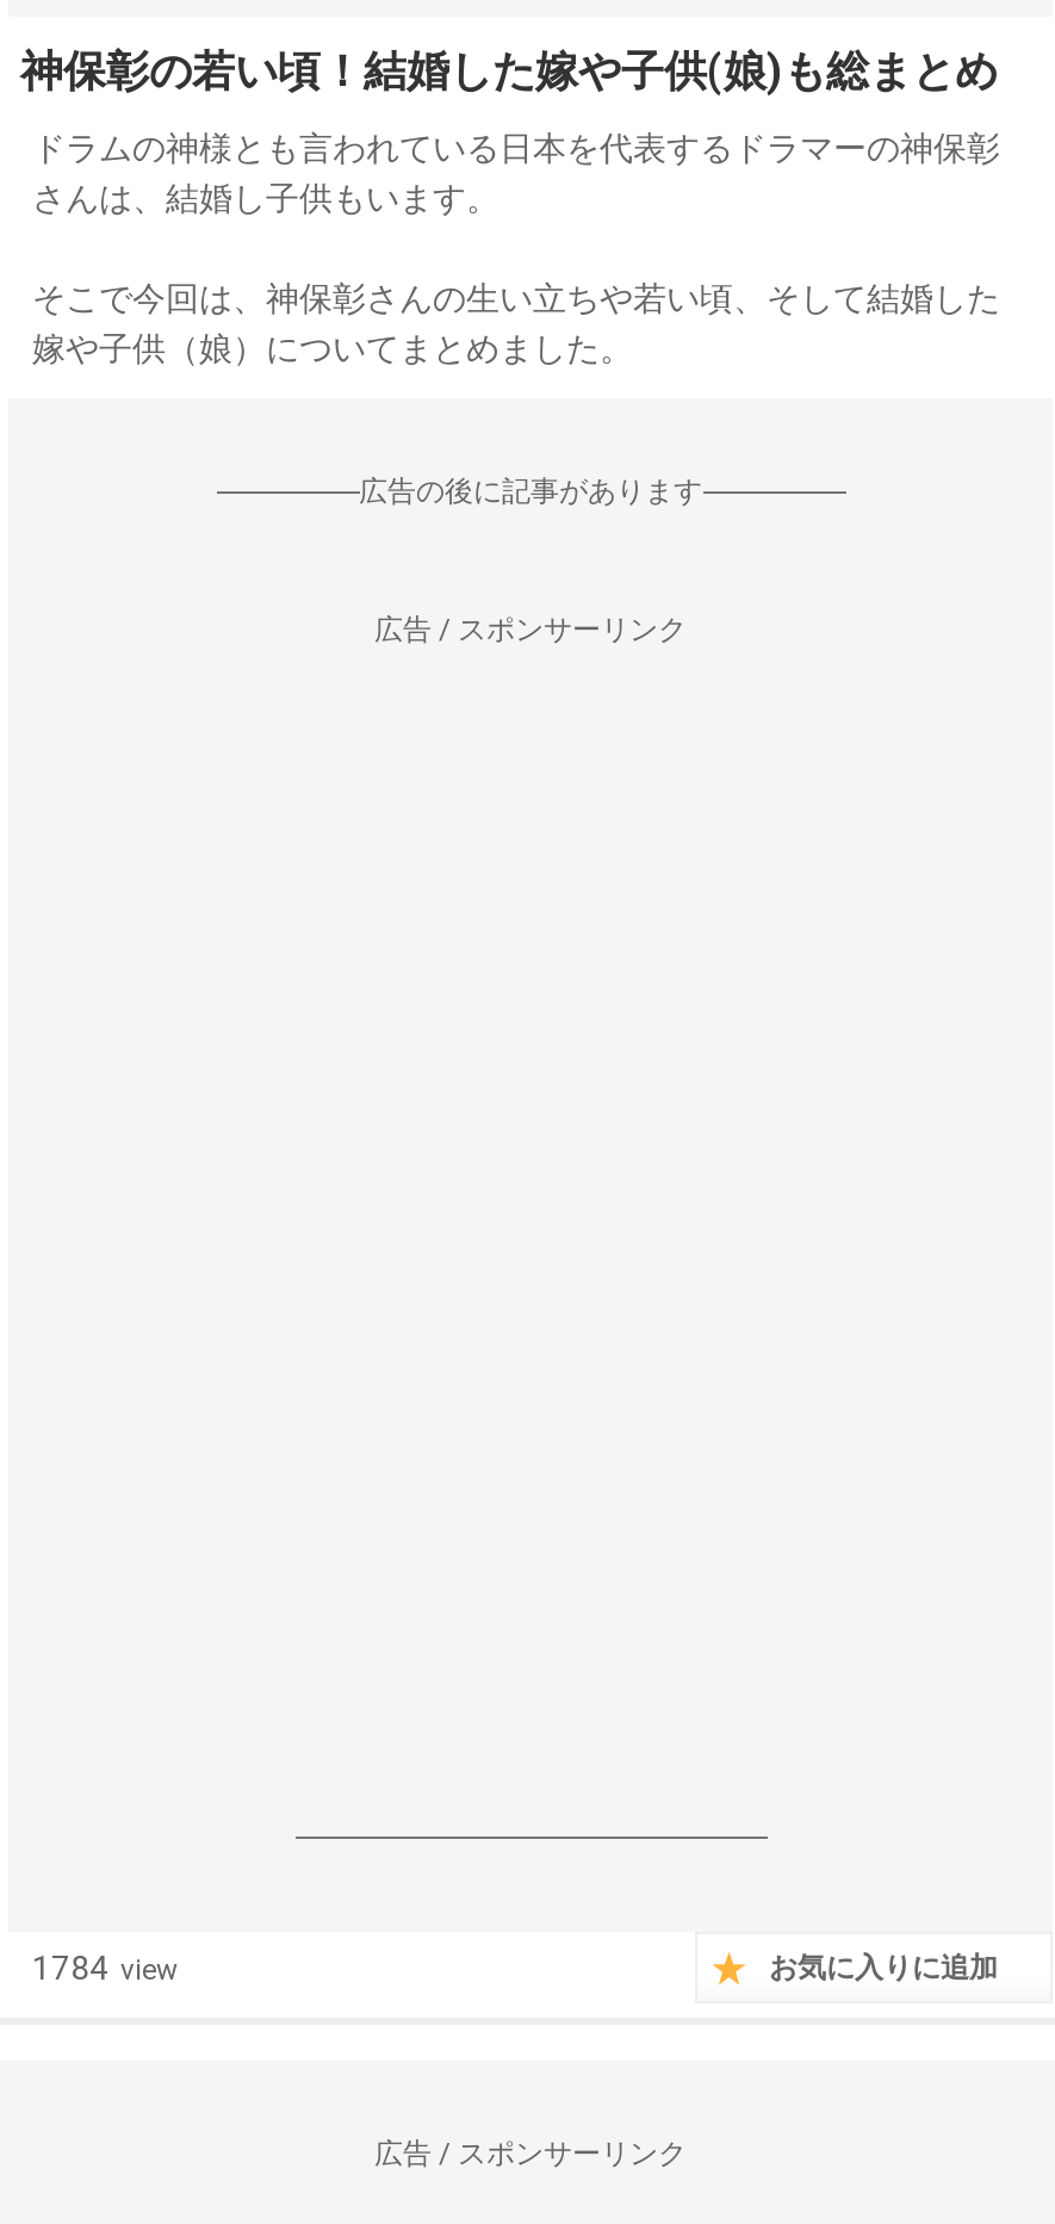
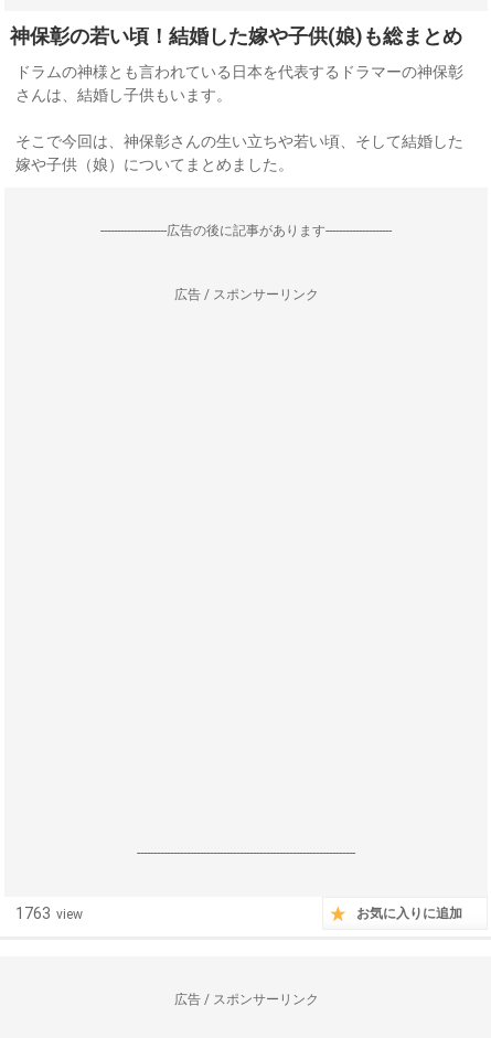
[32,1949,178,1987] 1784 view -> [15,905,83,922] 1763 view

